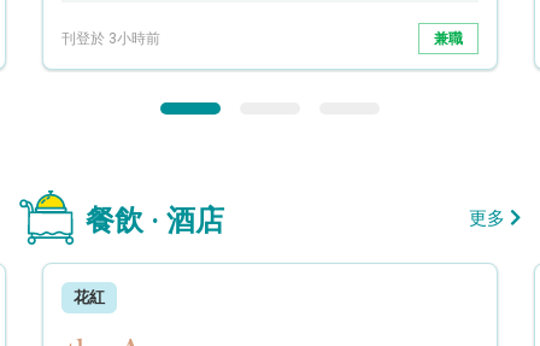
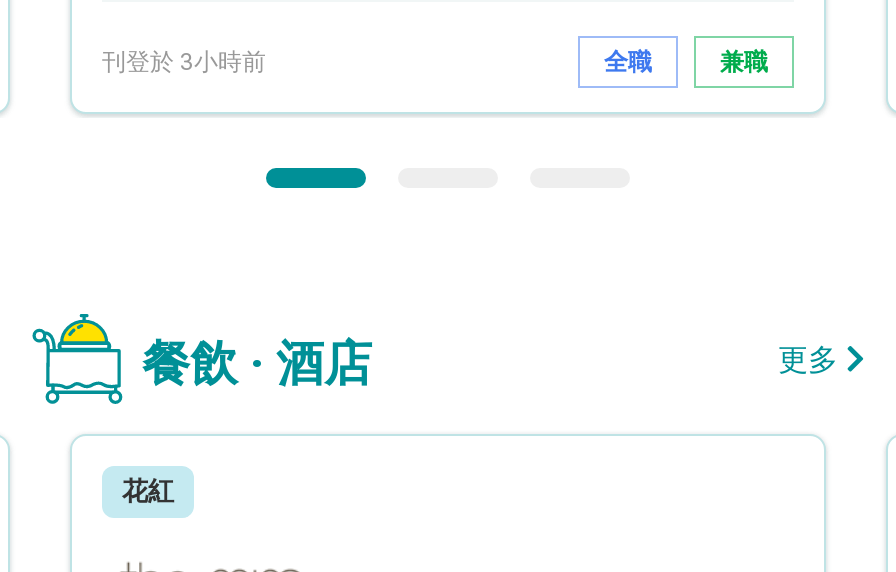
none -> [604,47,652,75] 全職

